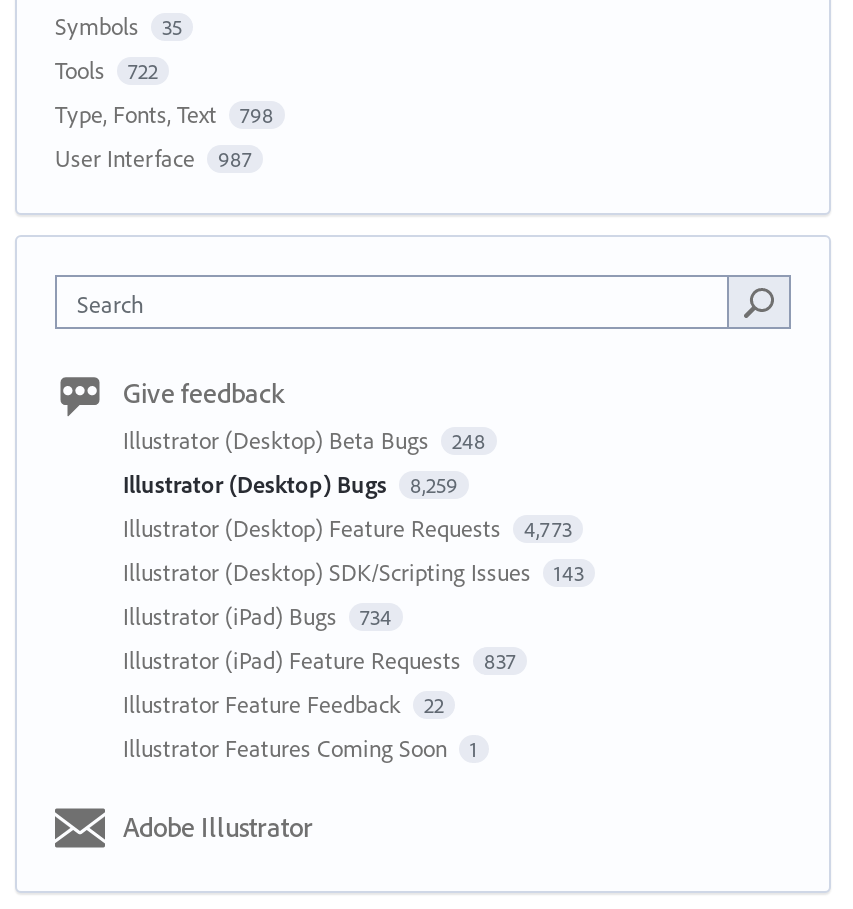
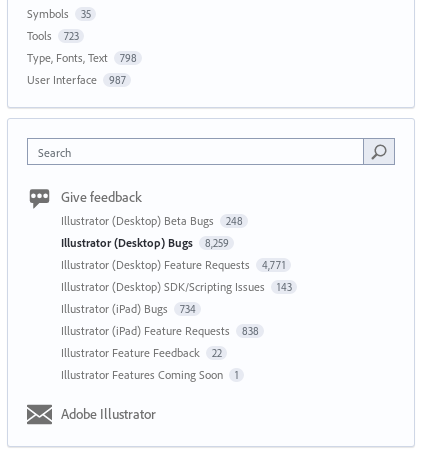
[55,54,158,84] Tools 722 -> [27,28,78,43] Tools 723
[123,512,572,542] Illustrator (Desktop) Feature Requests 4,773 -> [61,257,285,272] Illustrator (Desktop) Feature Requests 4,771
[123,644,516,674] Illustrator (iPad) Feature Requests 837 -> [61,323,258,338] Illustrator (iPad) Feature Requests 838

